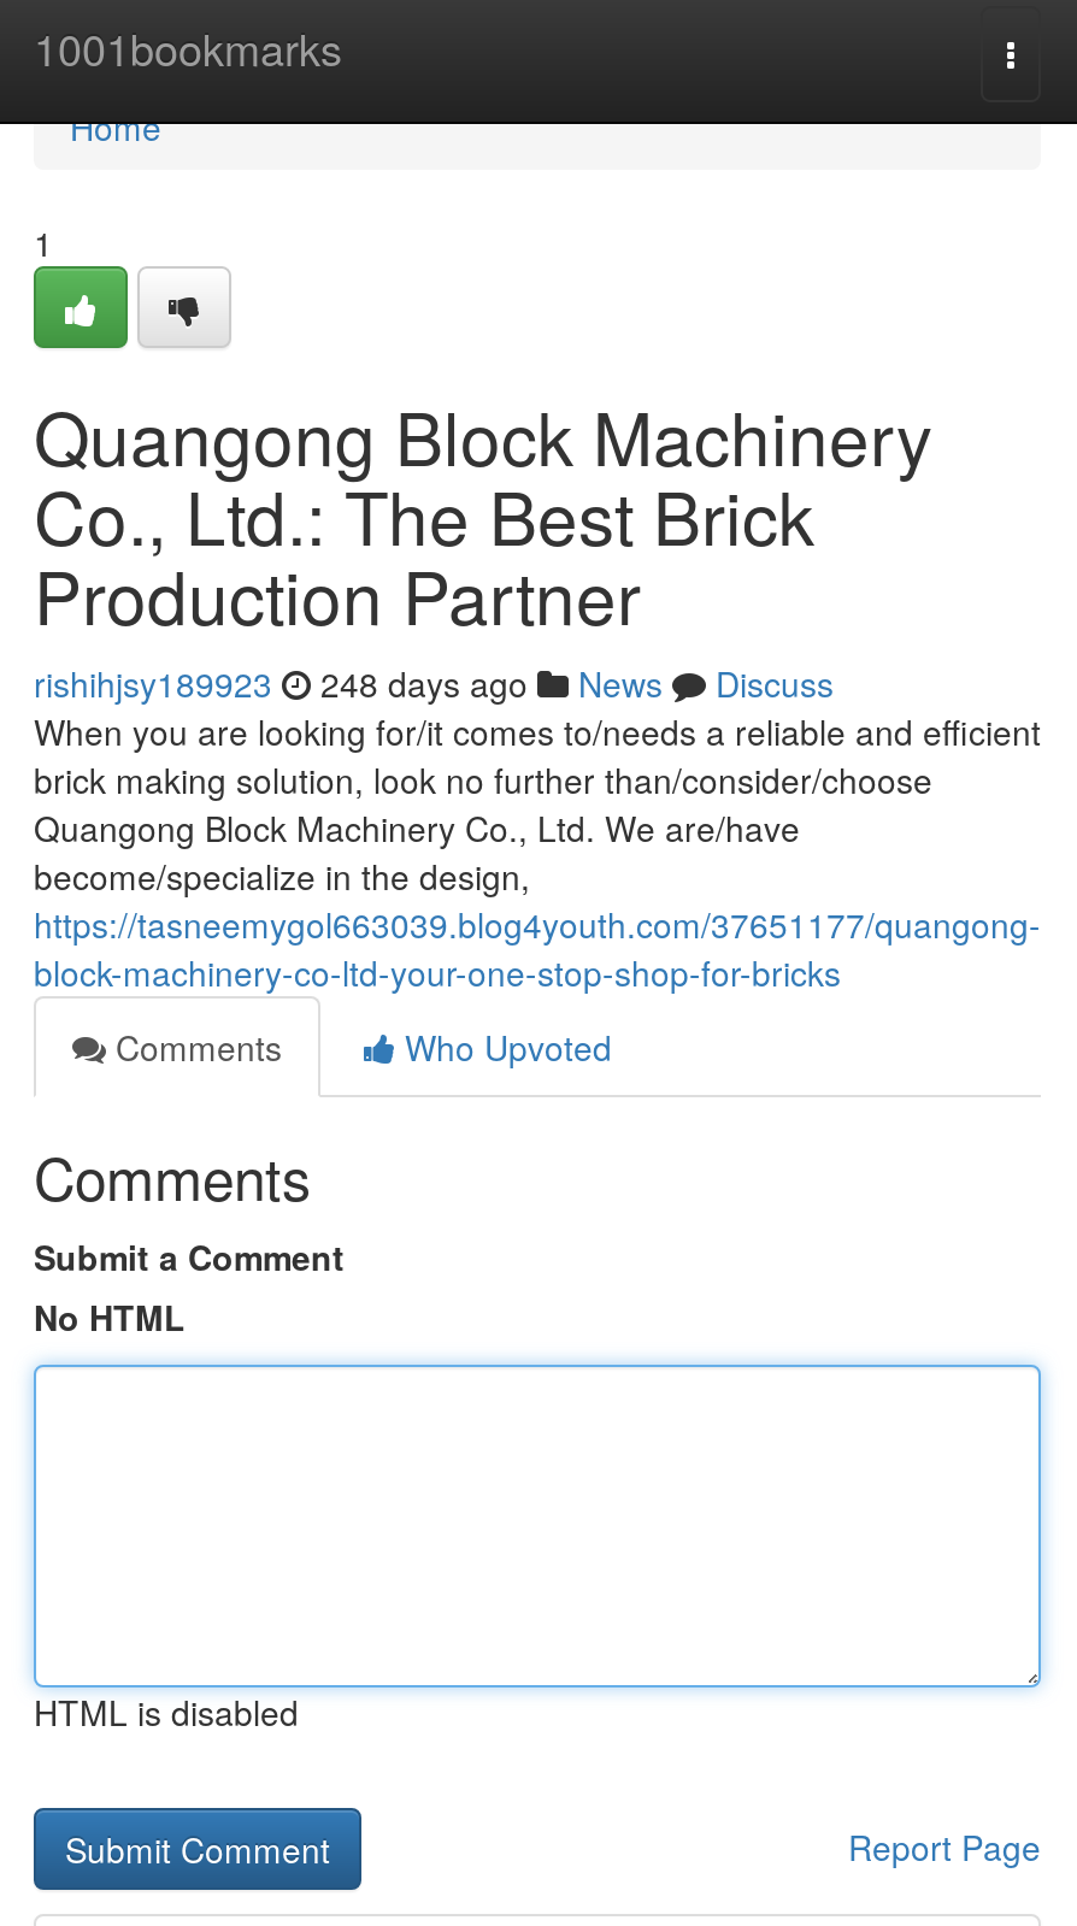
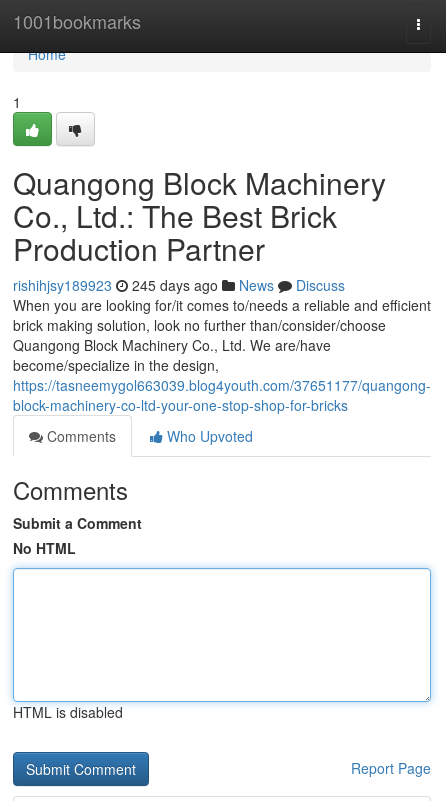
[34,659,834,707] rishihjsy189923 248 days ago News Discuss -> [13,275,345,295] rishihjsy189923 245 days ago News Discuss

